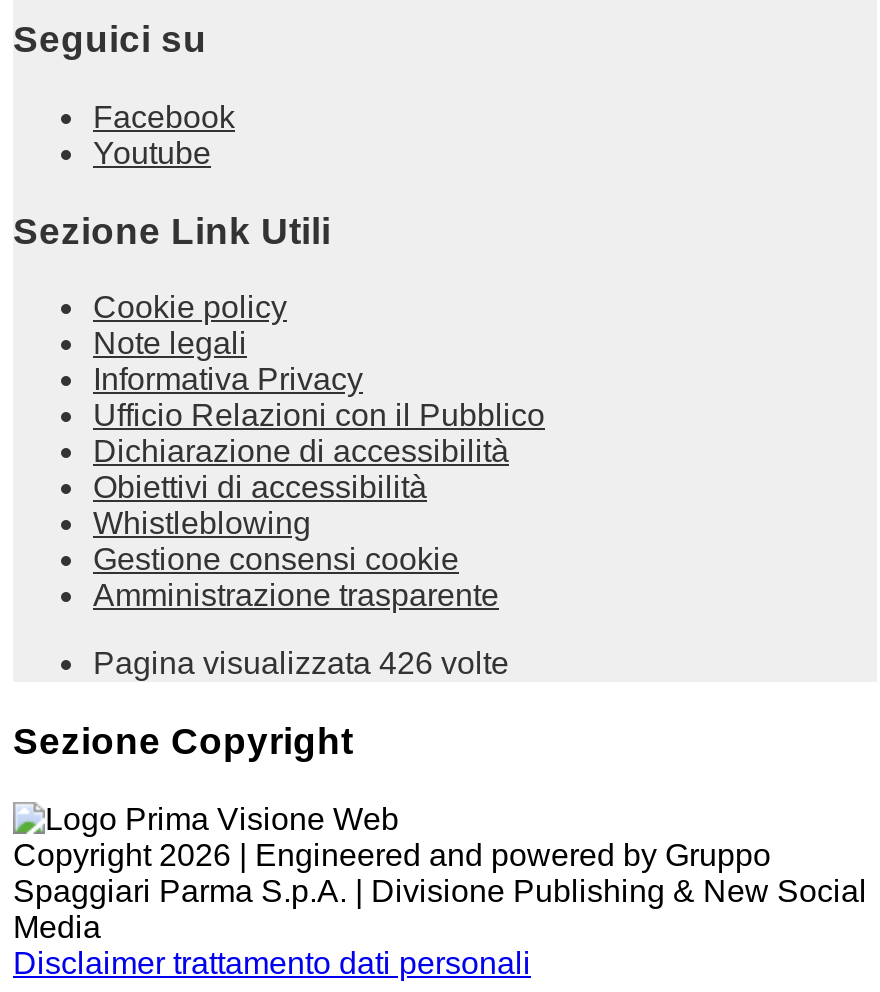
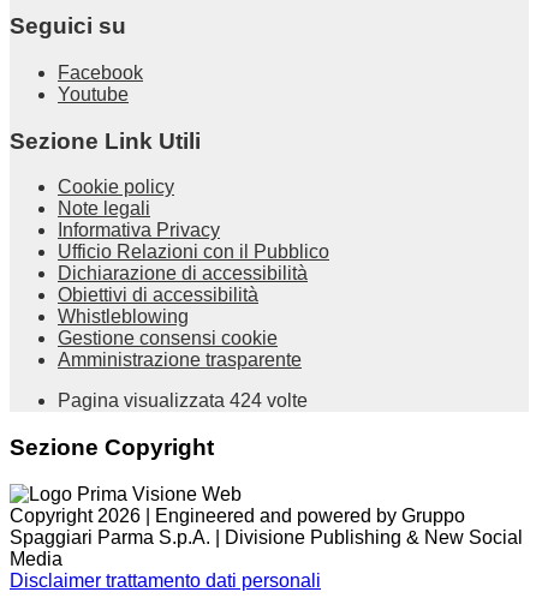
[93,647,509,681] Pagina visualizzata 426 volte -> [58,391,308,411] Pagina visualizzata 424 volte

